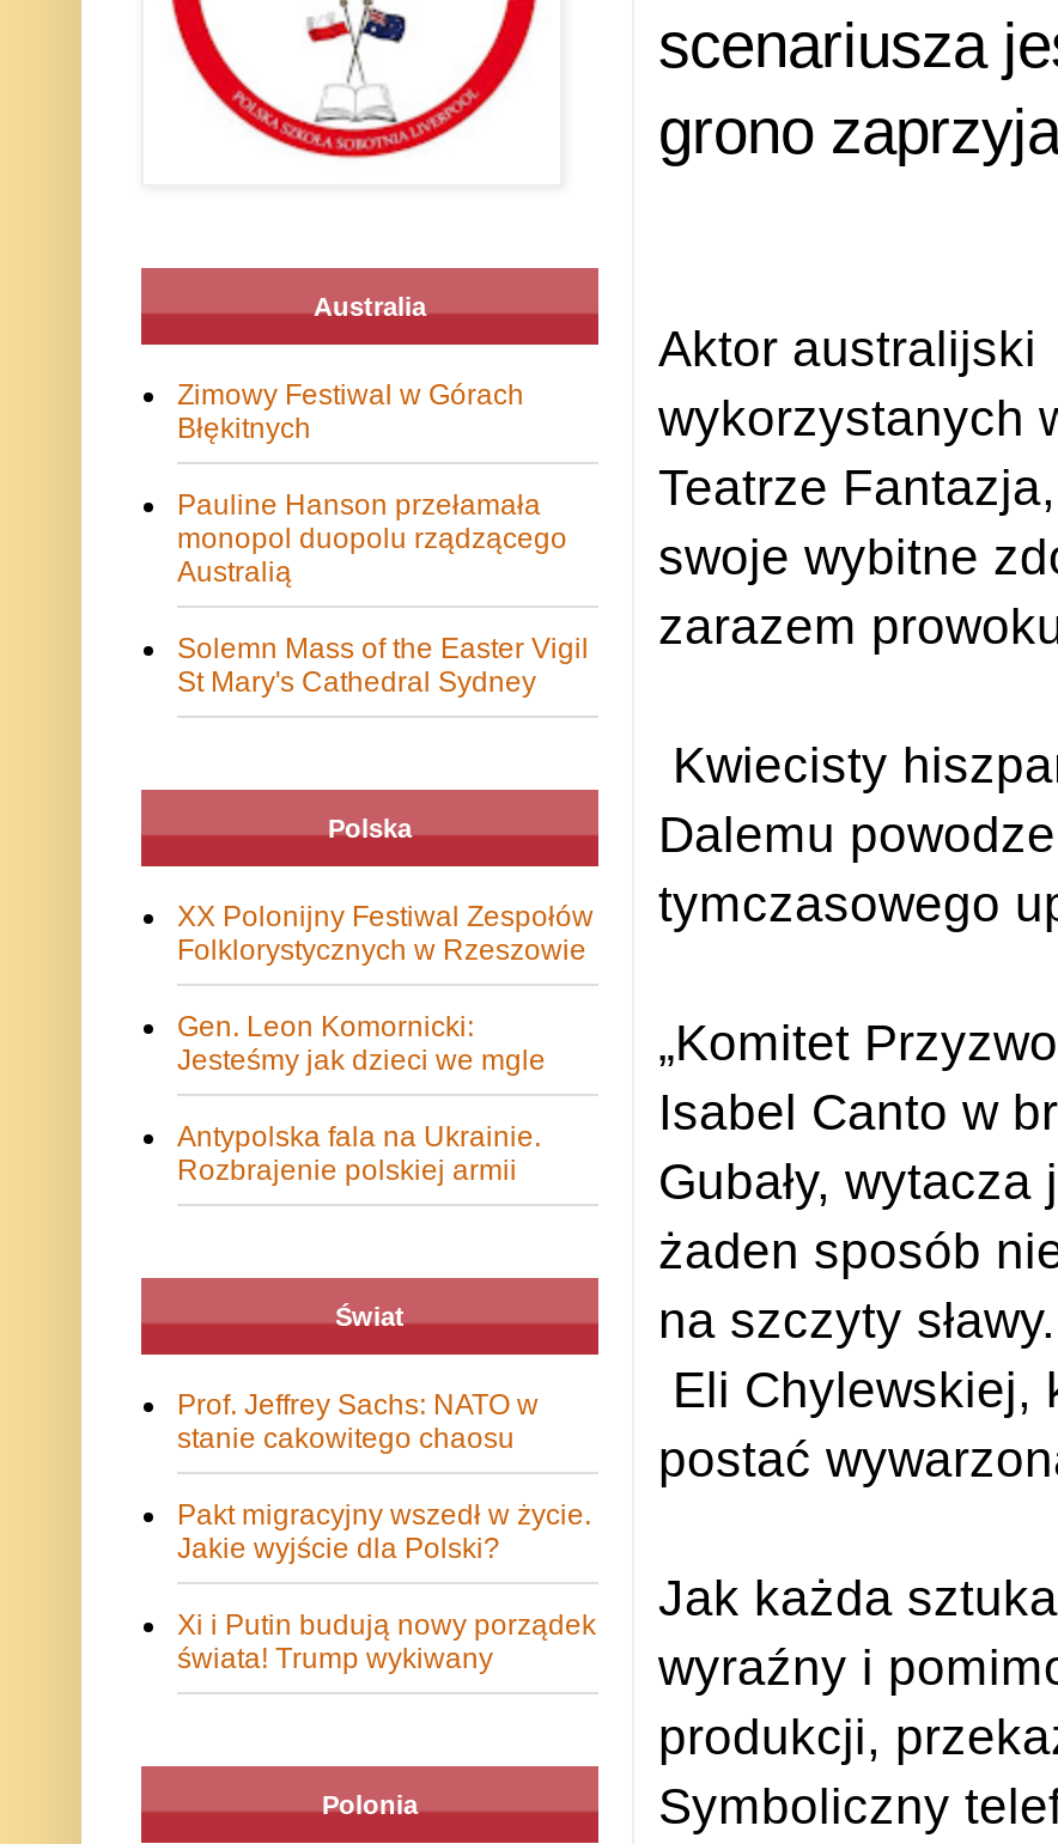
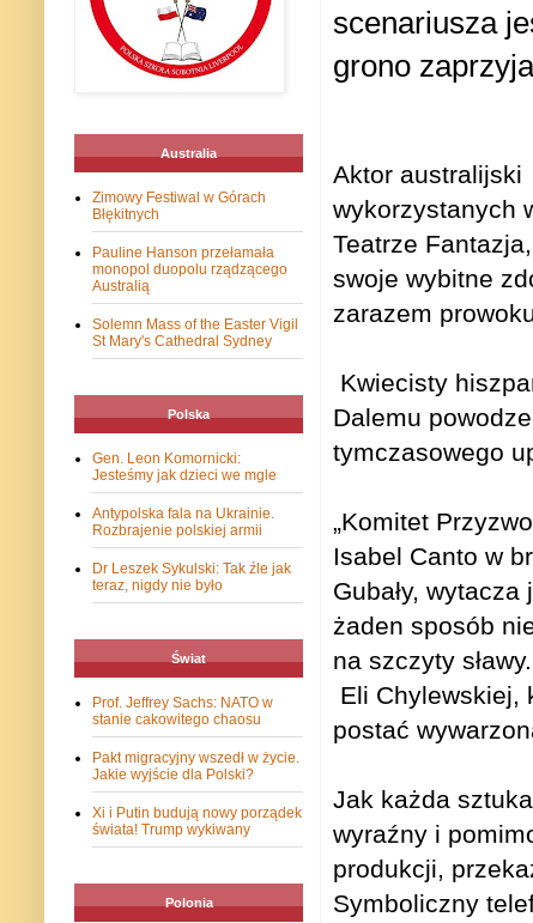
[177,900,594,967] XX Polonijny Festiwal Zespołów | Folklorystycznych w Rzeszowie -> none
moved [177,1010,546,1188] -> [92,450,277,539]: Gen. Leon Komornicki: | Jesteśmy jak dzieci we mgle | Antypolska fala na Ukrainie. | Rozbrajenie polskiej armii
none -> [92,561,291,594] Dr Leszek Sykulski: Tak źle jak | teraz, nigdy nie było

